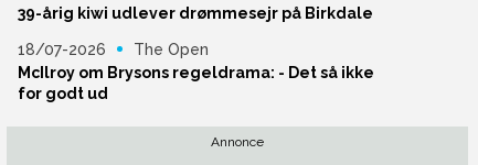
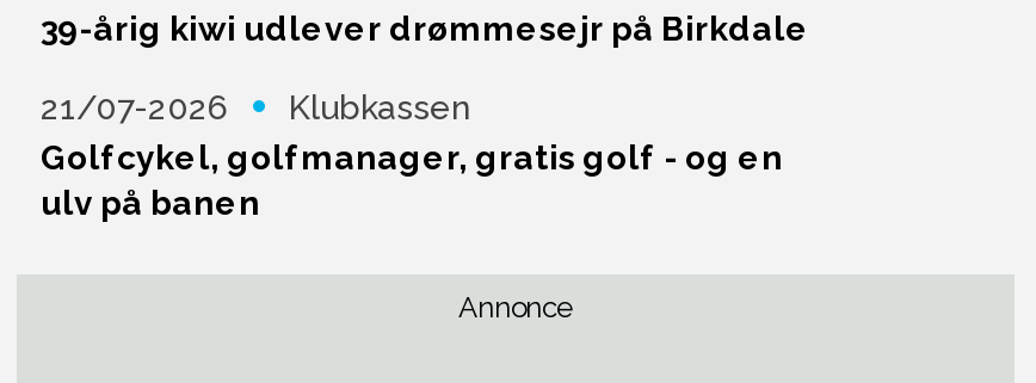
[18,40,374,102] 18/07-2026 | The Open | McIlroy om Brysons regeldrama: - Det så ikke | for godt ud -> [41,87,783,221] 21/07-2026 | Klubkassen | Golfcykel, golfmanager, gratis golf - og en | ulv på banen

